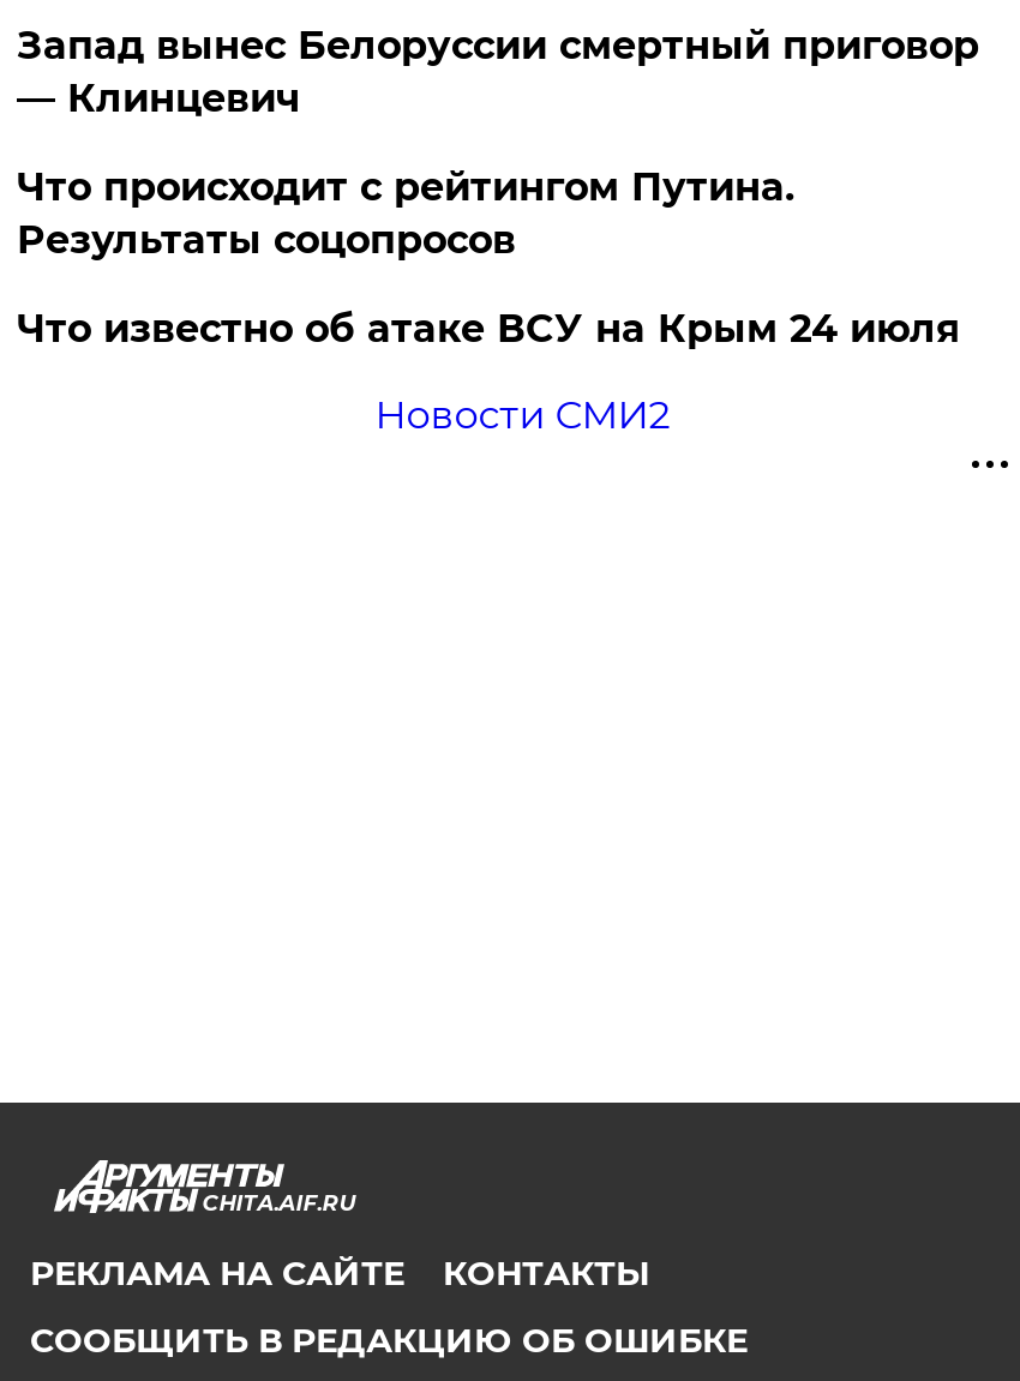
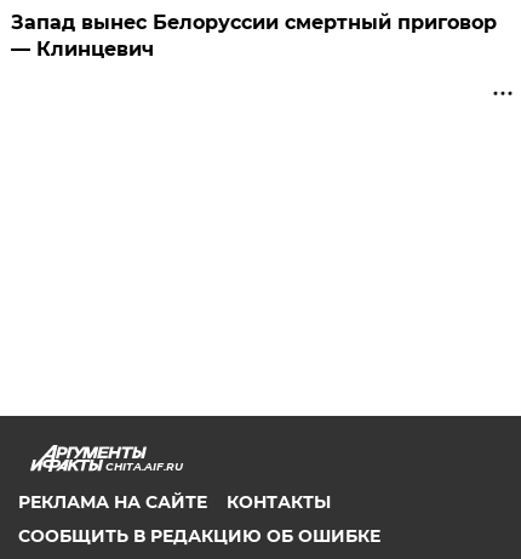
[17,164,960,438] Что происходит с рейтингом Путина. | Результаты соцопросов | Что известно об атаке ВСУ на Крым 24 июля | Новости СМИ2 -> none

